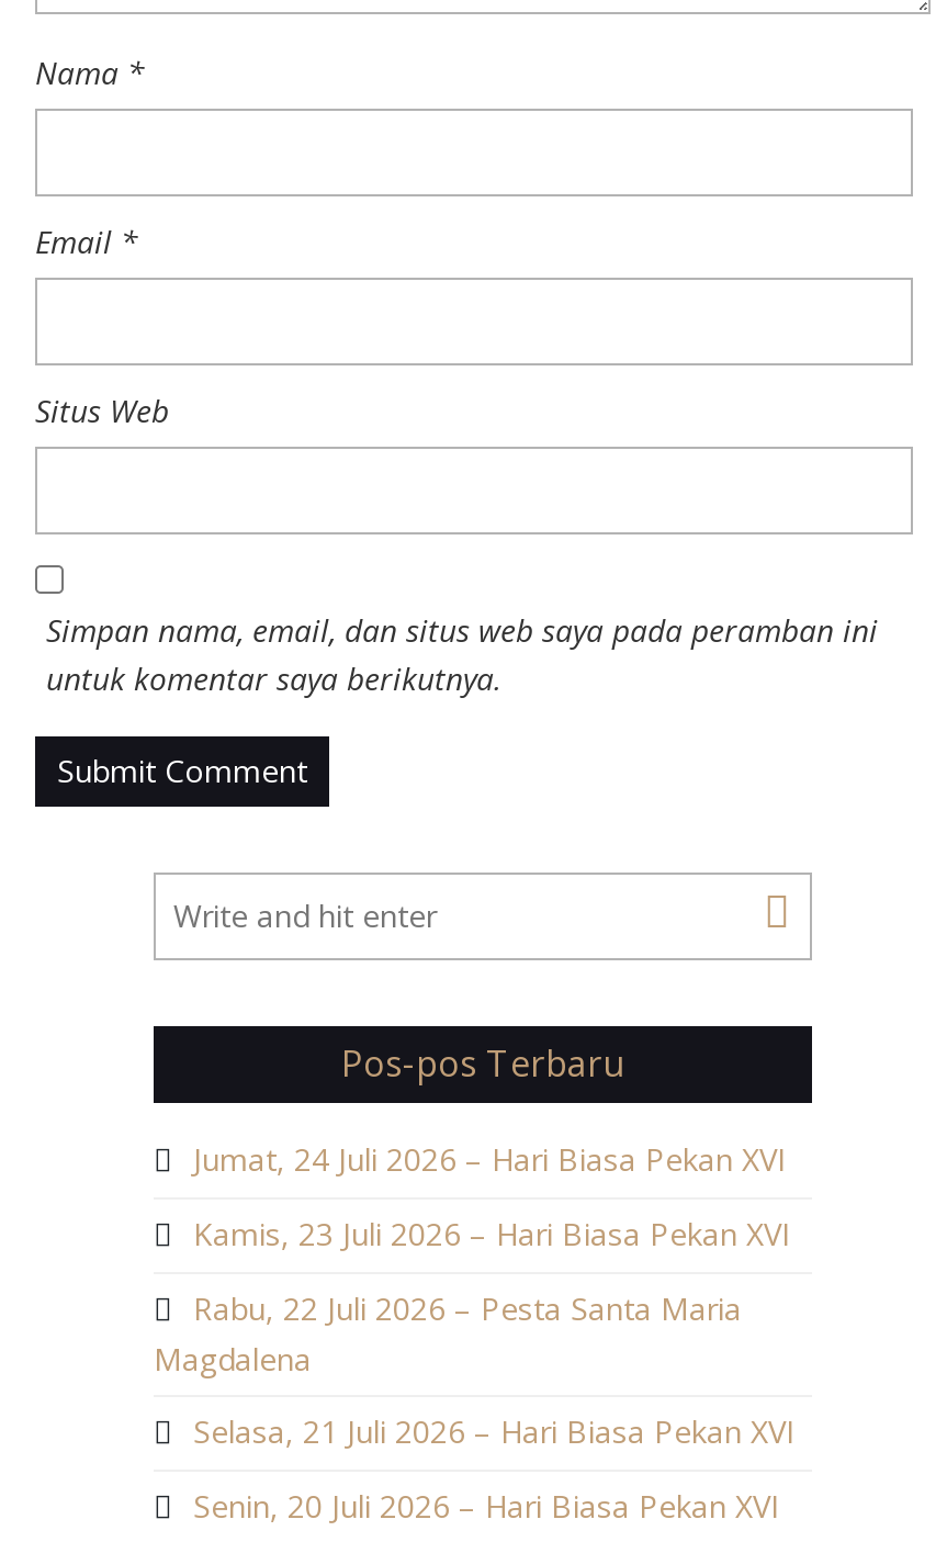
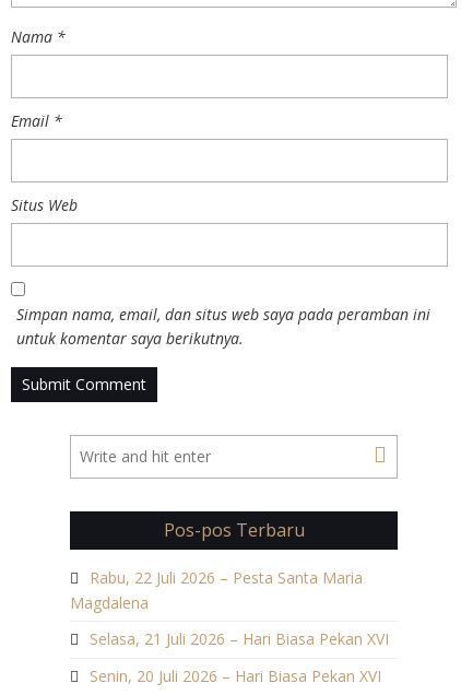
[193,1138,790,1254] Jumat, 24 Juli 2026 – Hari Biasa Pekan XVI | Kamis, 23 Juli 2026 – Hari Biasa Pekan XVI -> none

